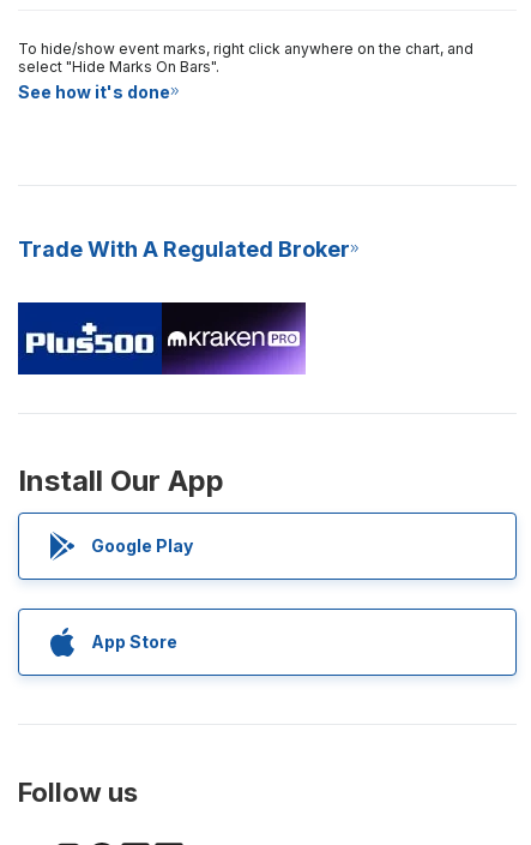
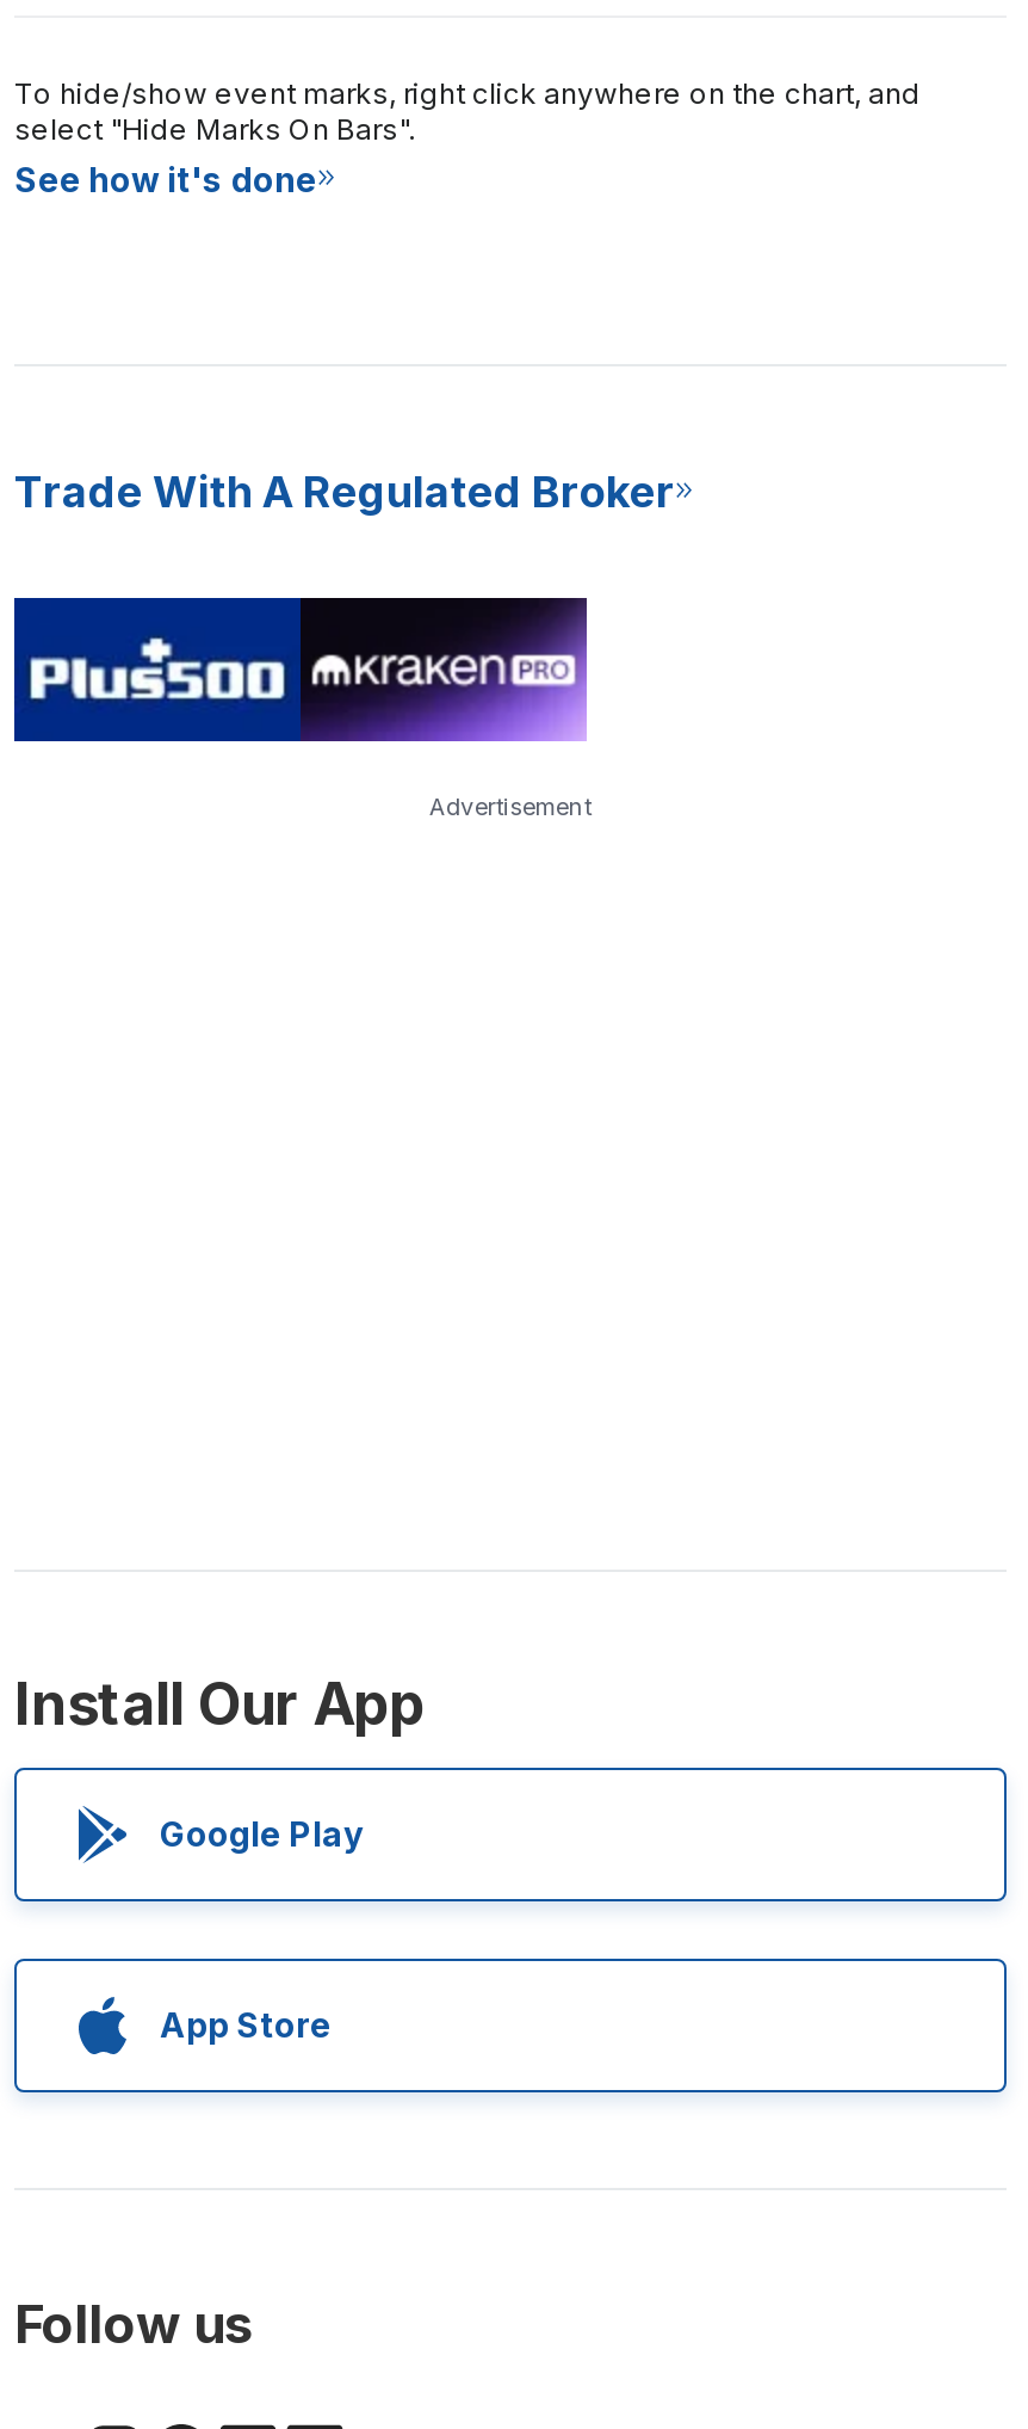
none -> [429,791,592,820] Advertisement

